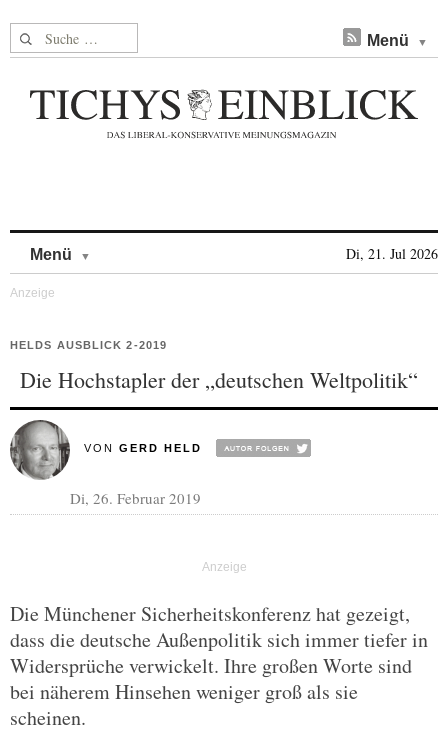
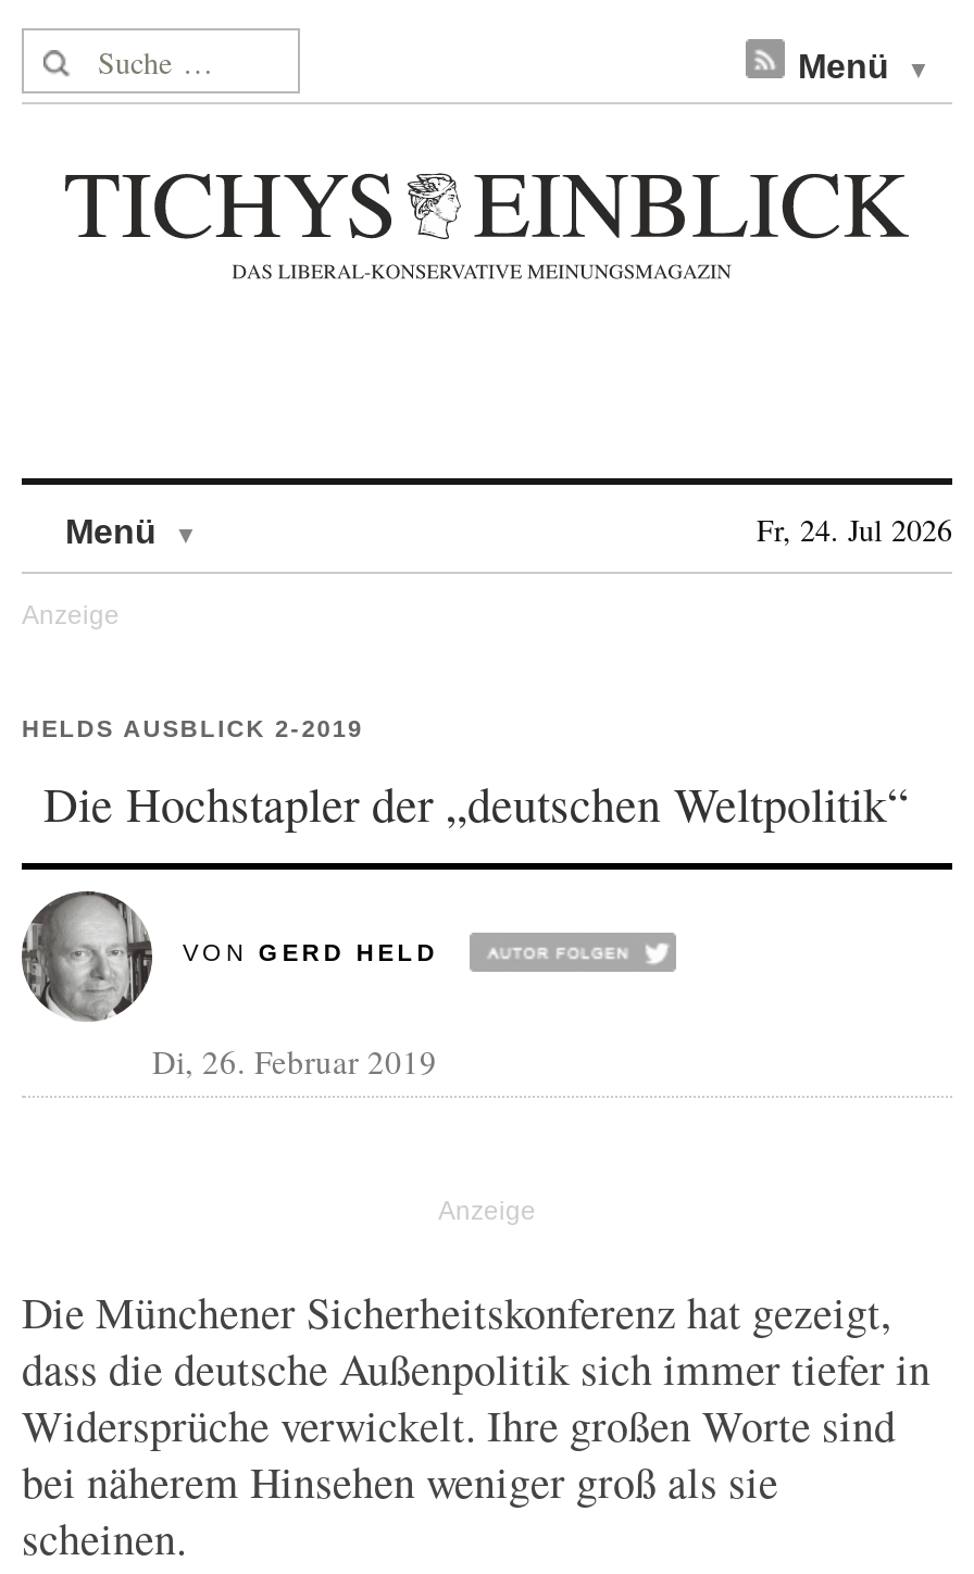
[346,244,438,263] Di, 21. Jul 2026 -> [757,509,952,550] Fr, 24. Jul 2026

